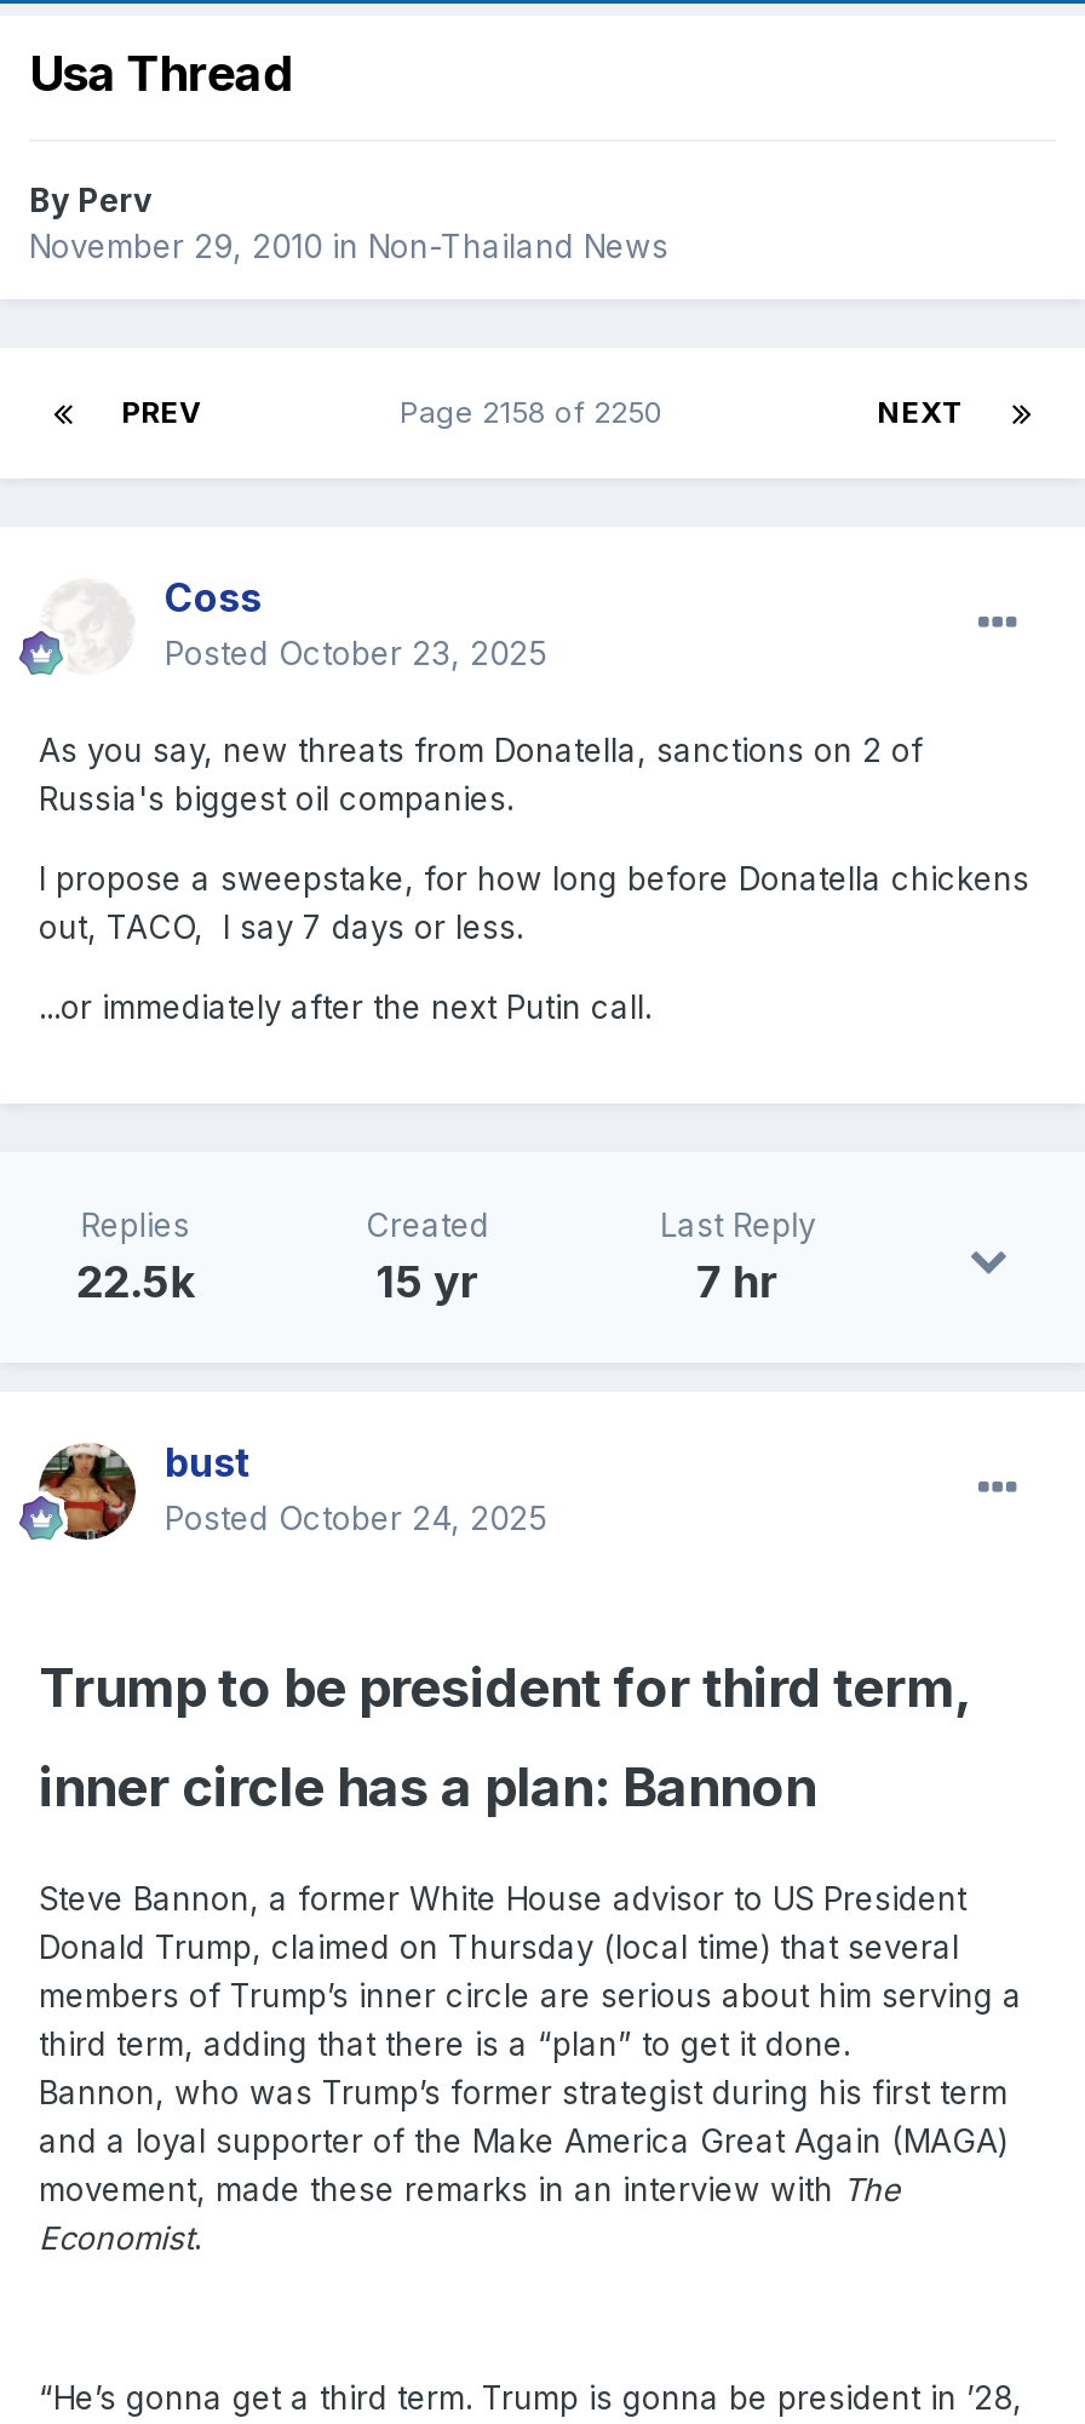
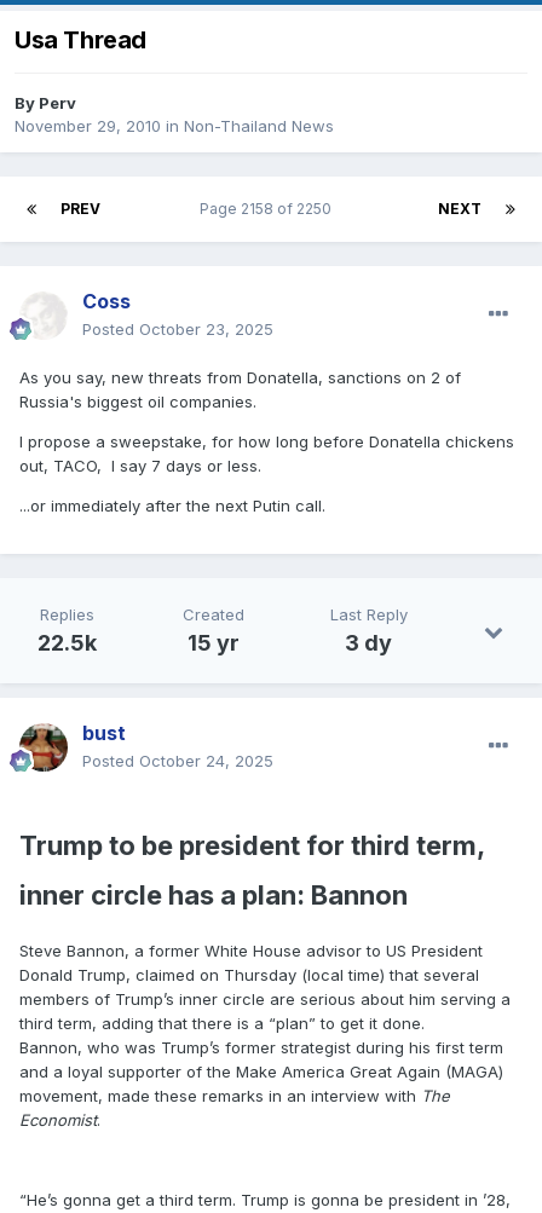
[697,1257,779,1308] 7 hr -> [345,630,392,656] 3 dy

